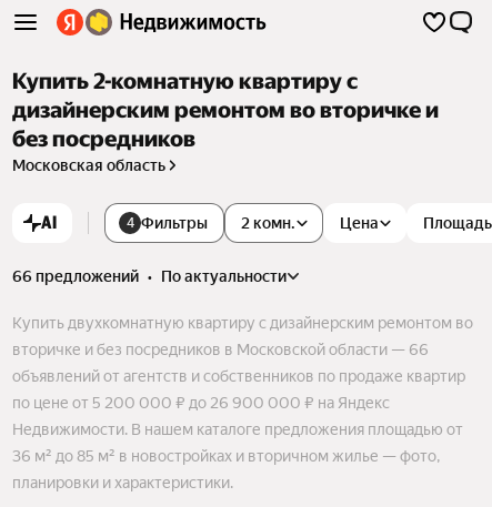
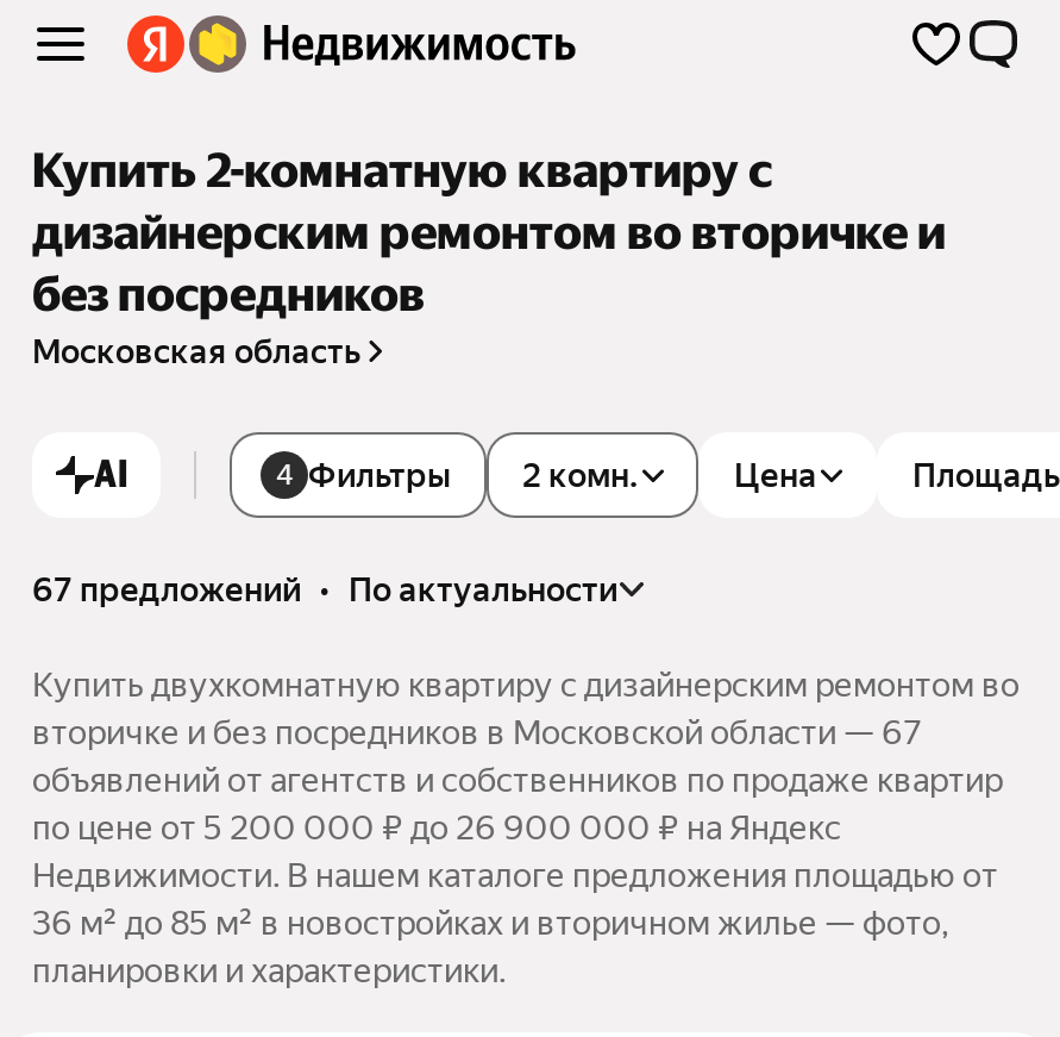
[12,268,287,285] 66 предложений • по актуальности -> [32,571,617,609] 67 предложений • по актуальности
[12,341,429,359] вторичке и без посредников в Московской области — 66 -> [32,714,922,752] вторичке и без посредников в Московской области — 67

